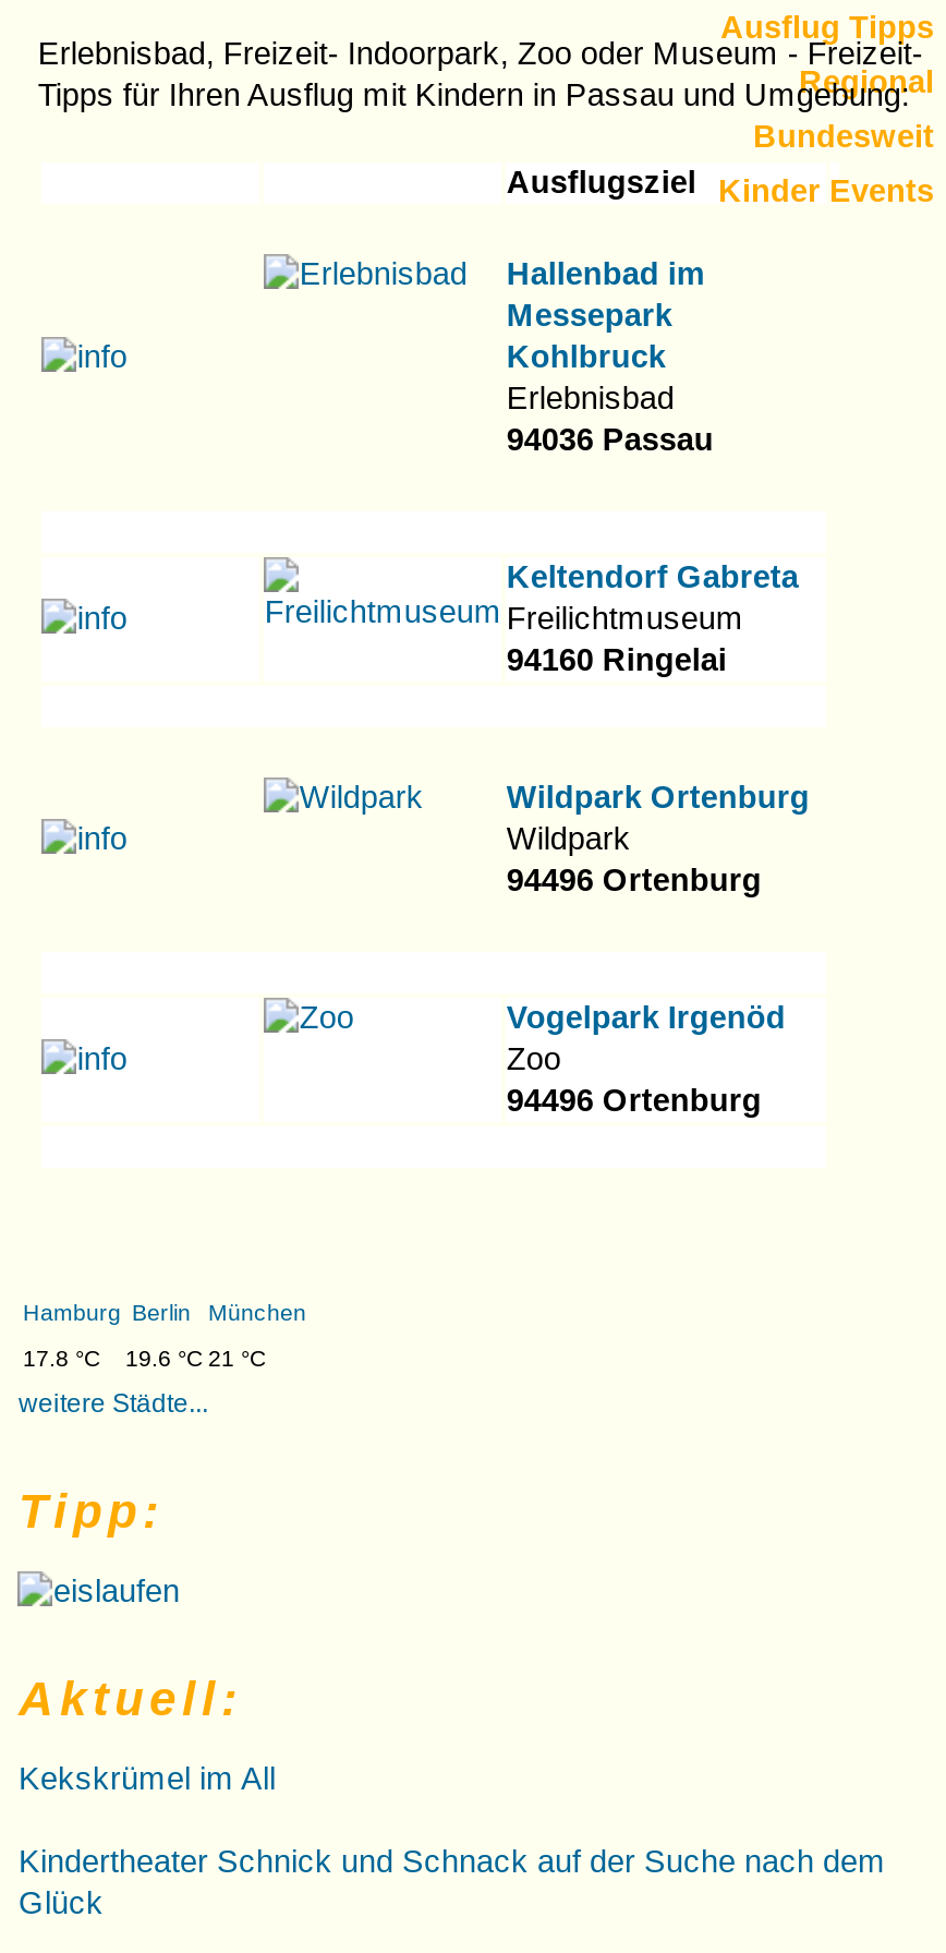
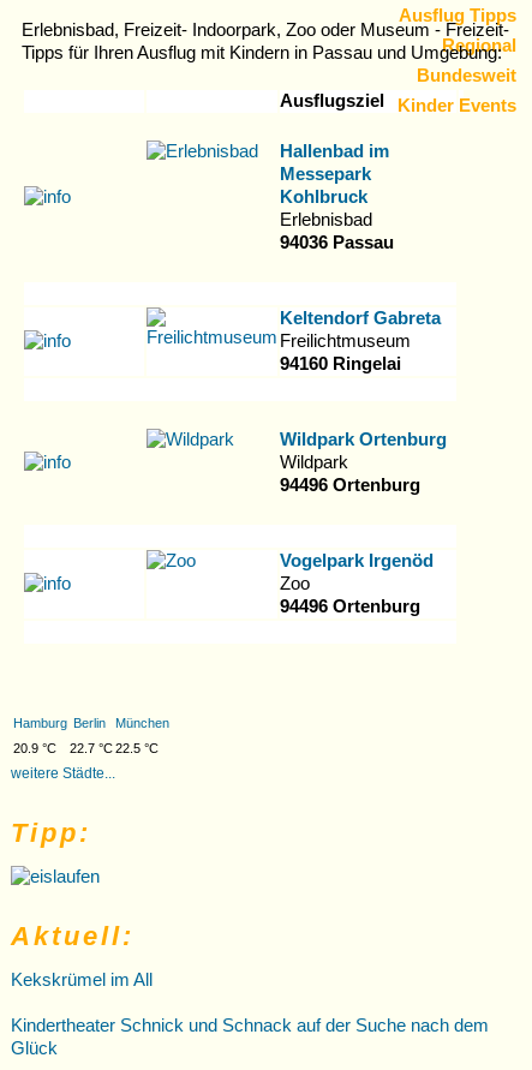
[23,1344,101,1370] 17.8 °C -> [14,741,57,755] 20.9 °C
[125,1344,267,1370] 19.6 °C 21 °C -> [70,741,159,755] 22.7 °C 22.5 °C

